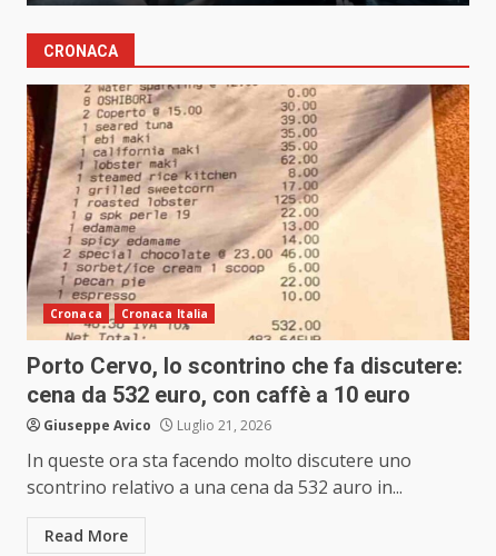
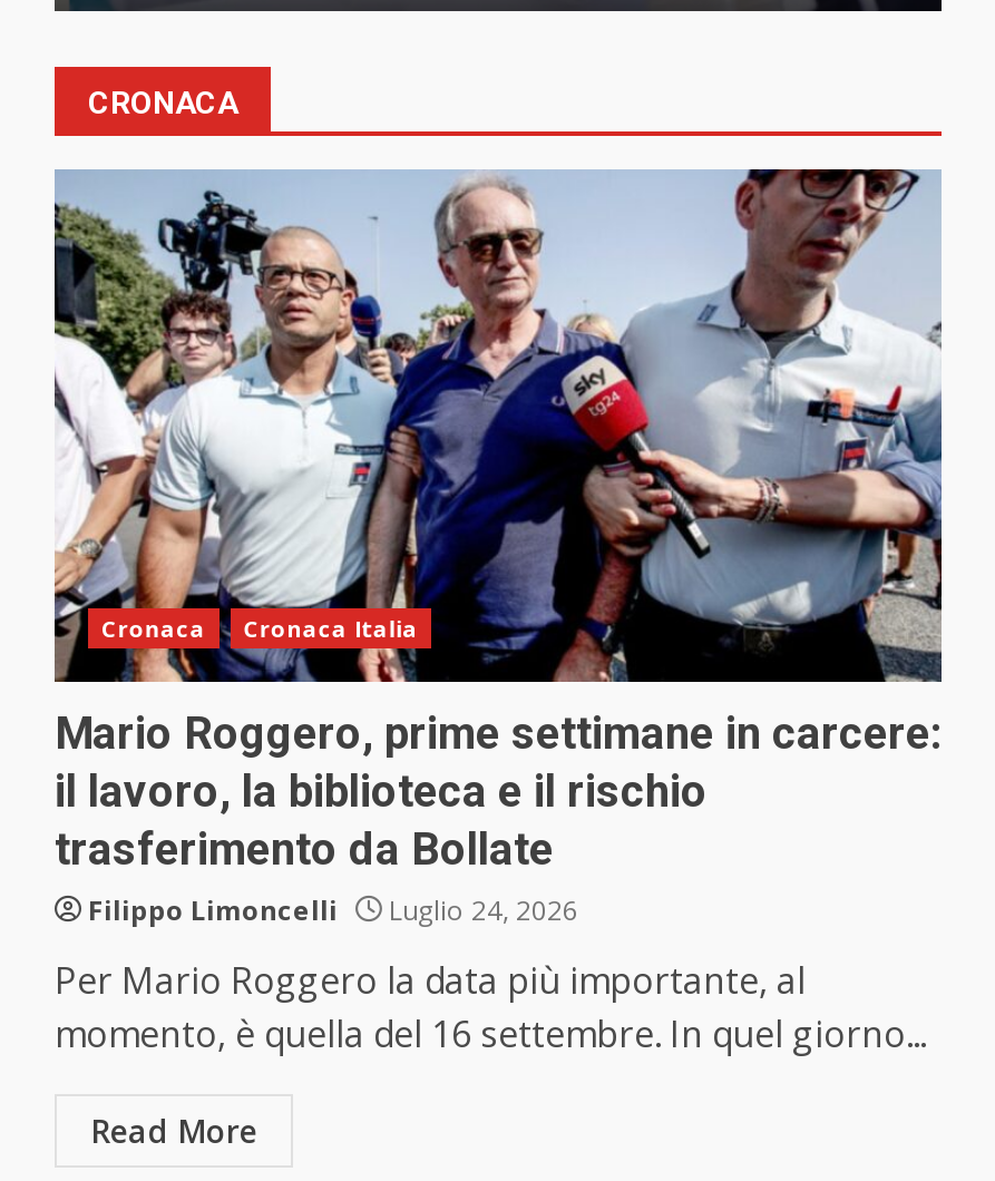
[26,83,470,435] [image] | Porto Cervo, lo scontrino che fa discutere: | cena da 532 euro, con caffè a 10 euro | Giuseppe Avico | Luglio 21, 2026 -> [52,167,944,929] [image] | Mario Roggero, prime settimane in carcere: | il lavoro, la biblioteca e il rischio | trasferimento da Bollate | Filippo Limoncelli | Luglio 24, 2026
[27,448,411,499] In queste ora sta facendo molto discutere uno | scontrino relativo a una cena da 532 auro in... -> [55,956,926,1059] Per Mario Roggero la data più importante, al | momento, è quella del 16 settembre. In quel giorno...

